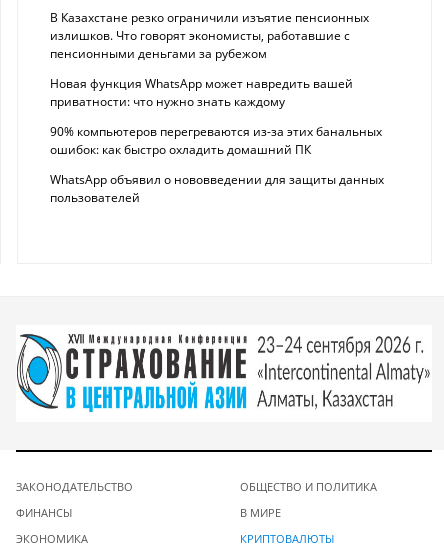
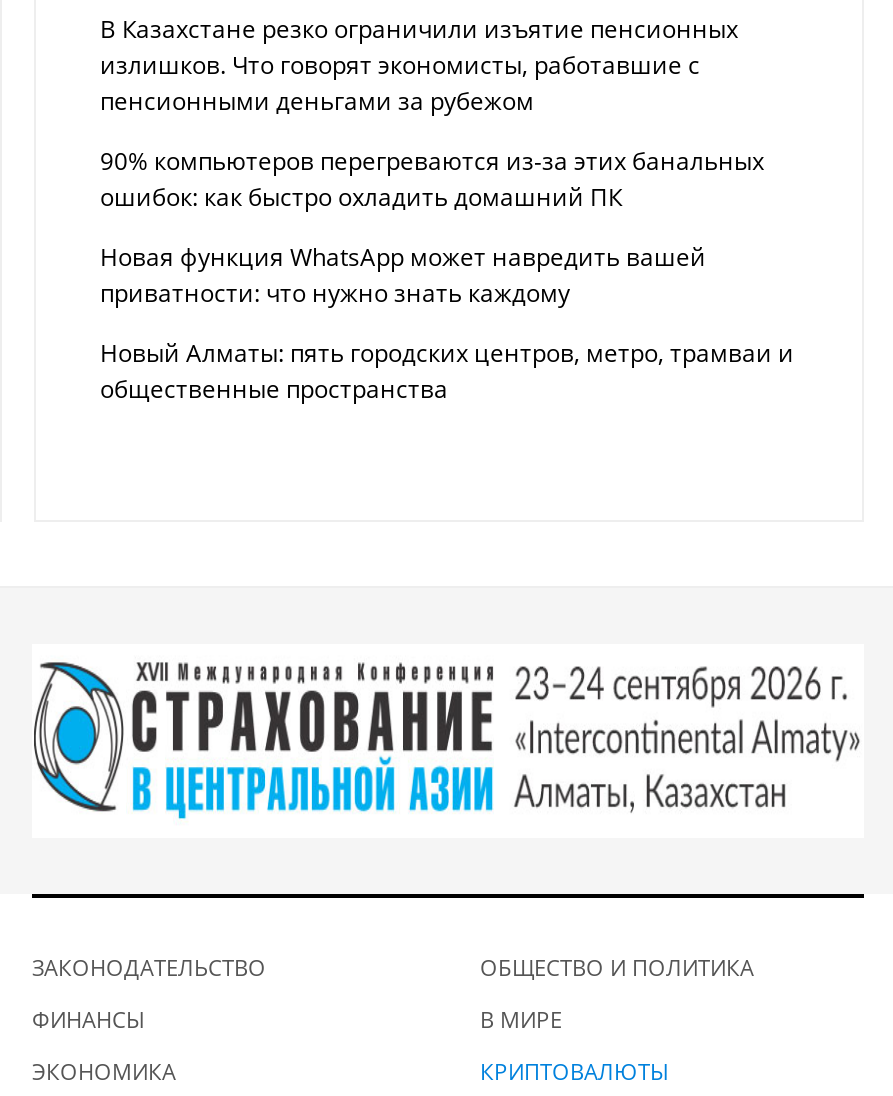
moved [50,75,353,110] -> [100,241,706,311]: Новая функция WhatsApp может навредить вашей | приватности: что нужно знать каждому
moved [50,123,382,158] -> [100,145,764,215]: 90% компьютеров перегреваются из-за этих банальных | ошибок: как быстро охладить домашний ПК
[50,171,384,206] WhatsApp объявил о нововведении для защиты данных | пользователей -> [100,337,794,407] Новый Алматы: пять городских центров, метро, трамваи и | общественные пространства

